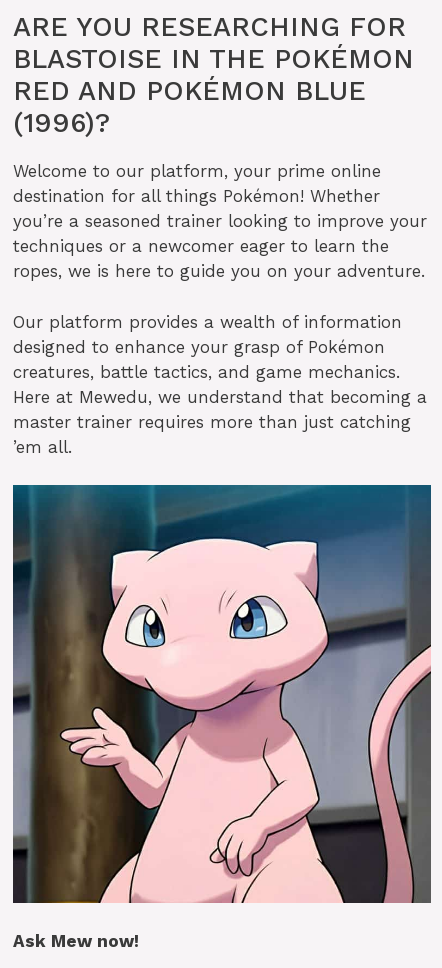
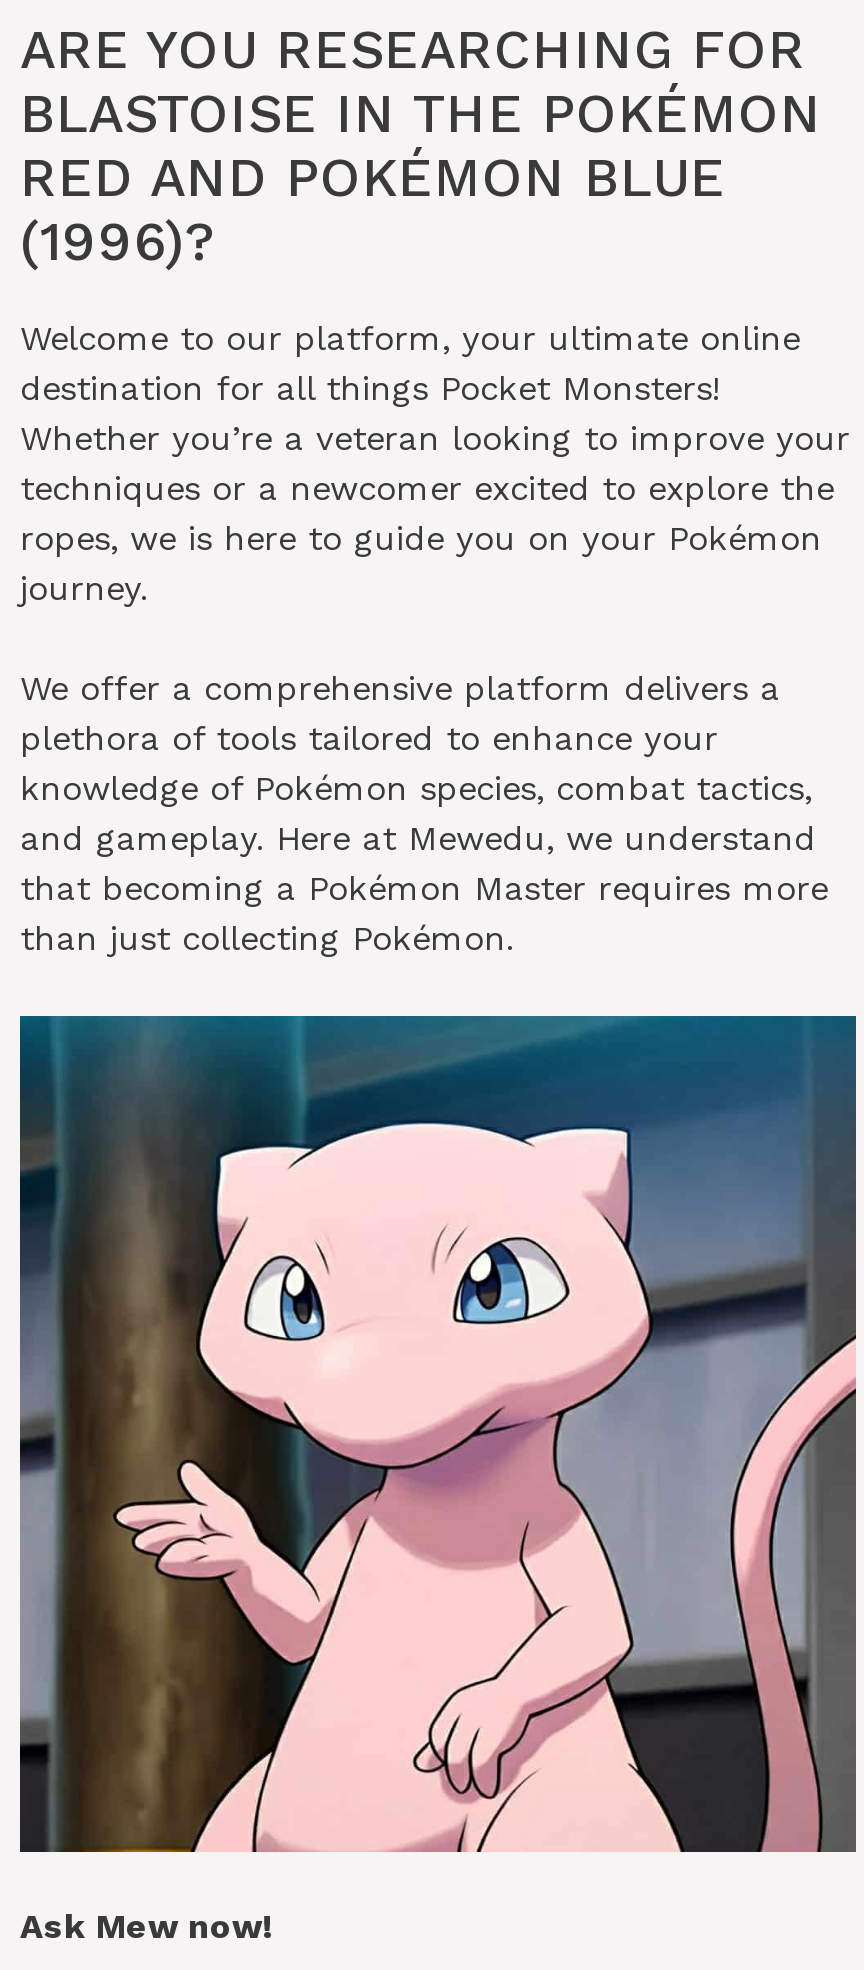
[13,161,427,281] Welcome to our platform, your prime online | destination for all things Pokémon! Whether | you’re a seasoned trainer looking to improve your | techniques or a newcomer eager to learn the | ropes, we is here to guide you on your adventure. -> [20,317,850,607] Welcome to our platform, your ultimate online | destination for all things Pocket Monsters! | Whether you’re a veteran looking to improve your | techniques or a newcomer excited to explore the | ropes, we is here to guide you on your Pokémon | journey.
[13,312,427,457] Our platform provides a wealth of information | designed to enhance your grasp of Pokémon | creatures, battle tactics, and game mechanics. | Here at Mewedu, we understand that becoming a | master trainer requires more than just catching | ’em all. -> [20,668,828,958] We offer a comprehensive platform delivers a | plethora of tools tailored to enhance your | knowledge of Pokémon species, combat tactics, | and gameplay. Here at Mewedu, we understand | that becoming a Pokémon Master requires more | than just collecting Pokémon.

